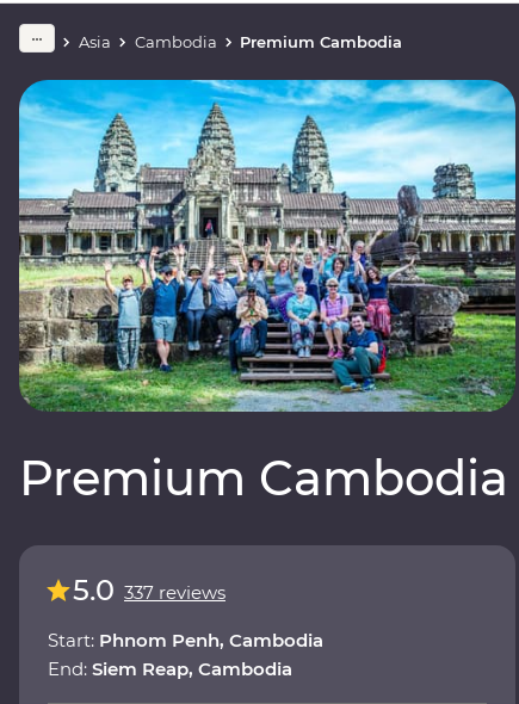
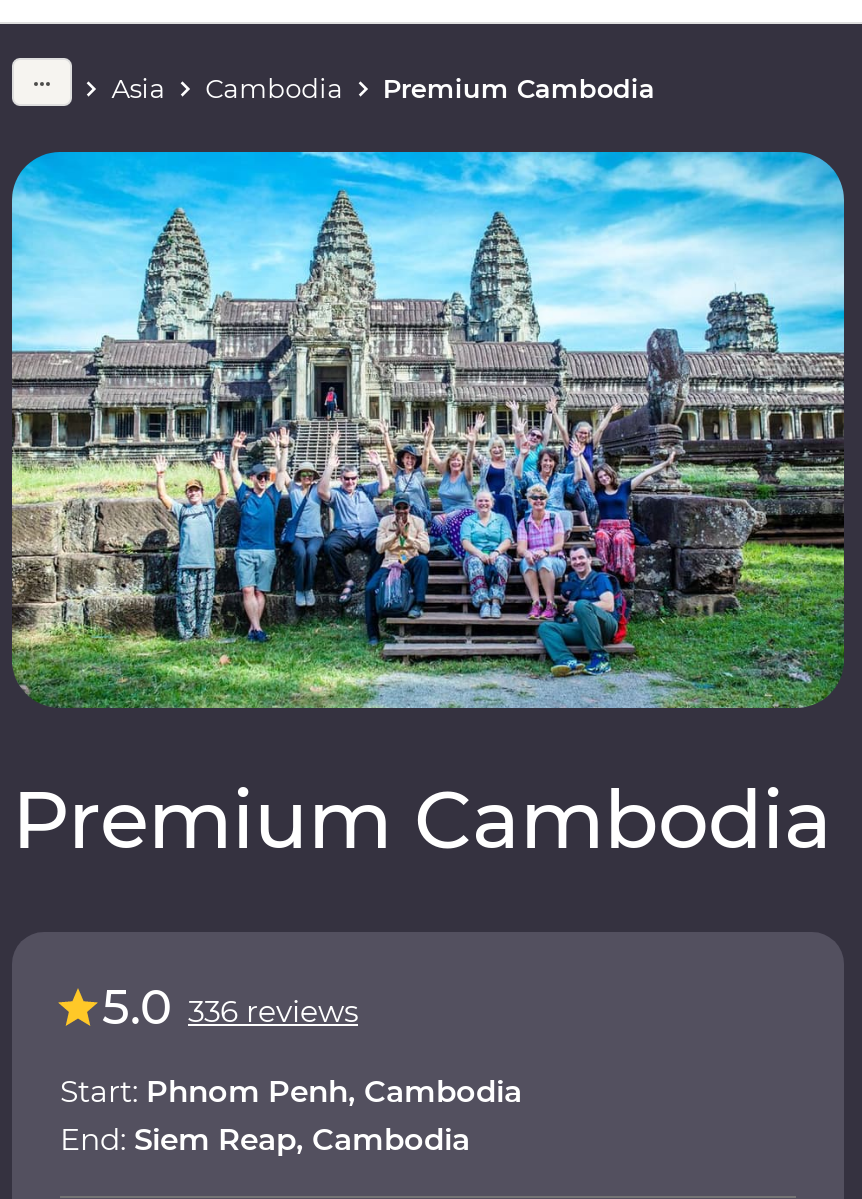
[73,572,225,607] 5.0 337 reviews -> [102,978,358,1036] 5.0 336 reviews

